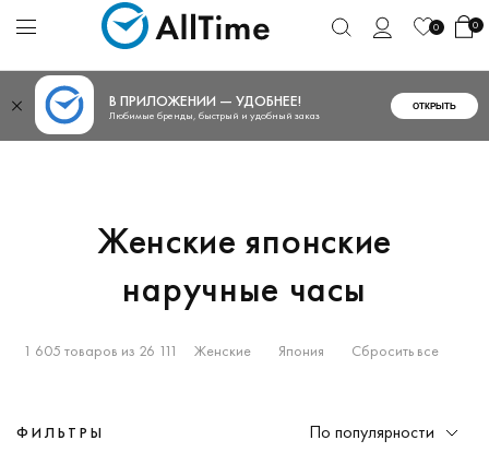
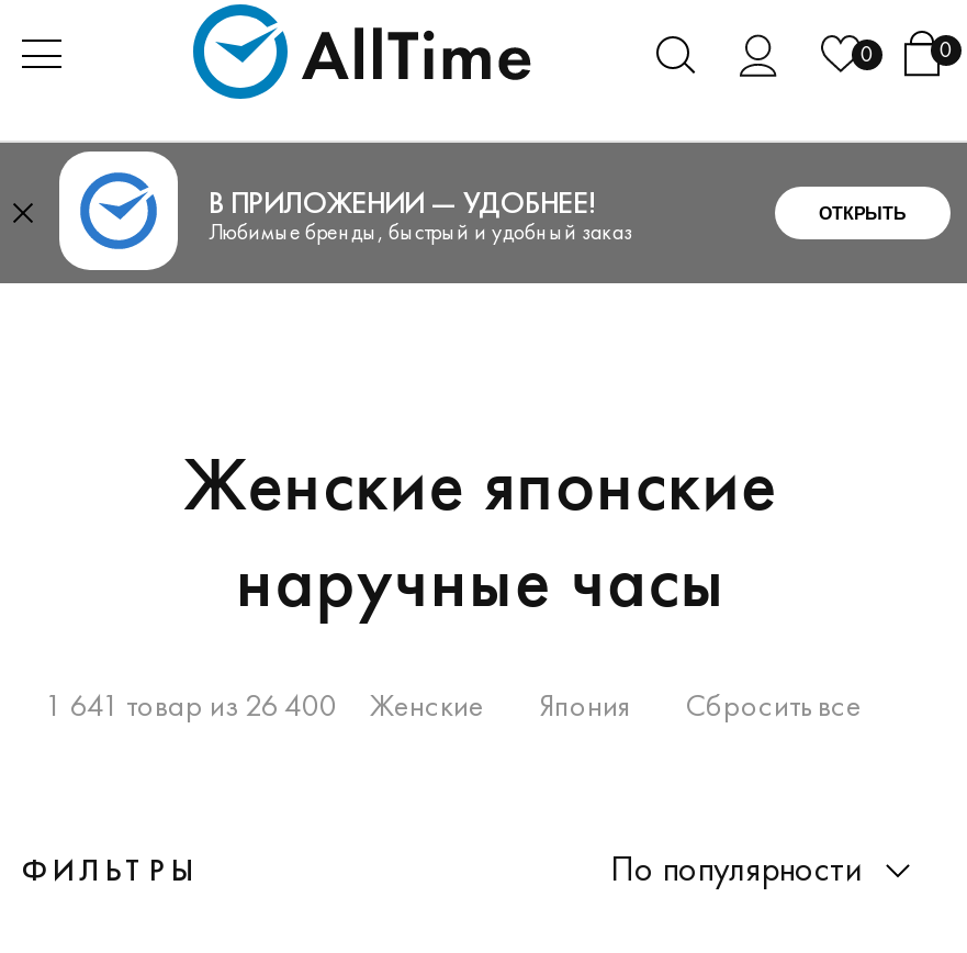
[23,341,439,360] 1 605 товаров из 26 111 Женские Япония Сбросить все -> [45,685,862,725] 1 641 товар из 26 400 Женские Япония Сбросить все

